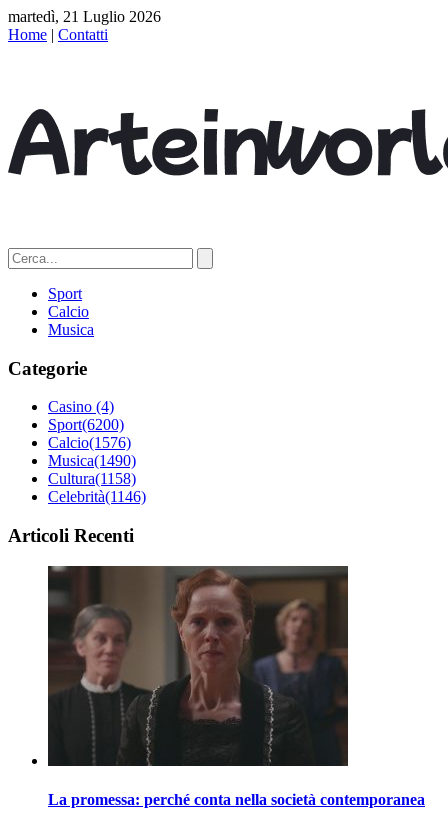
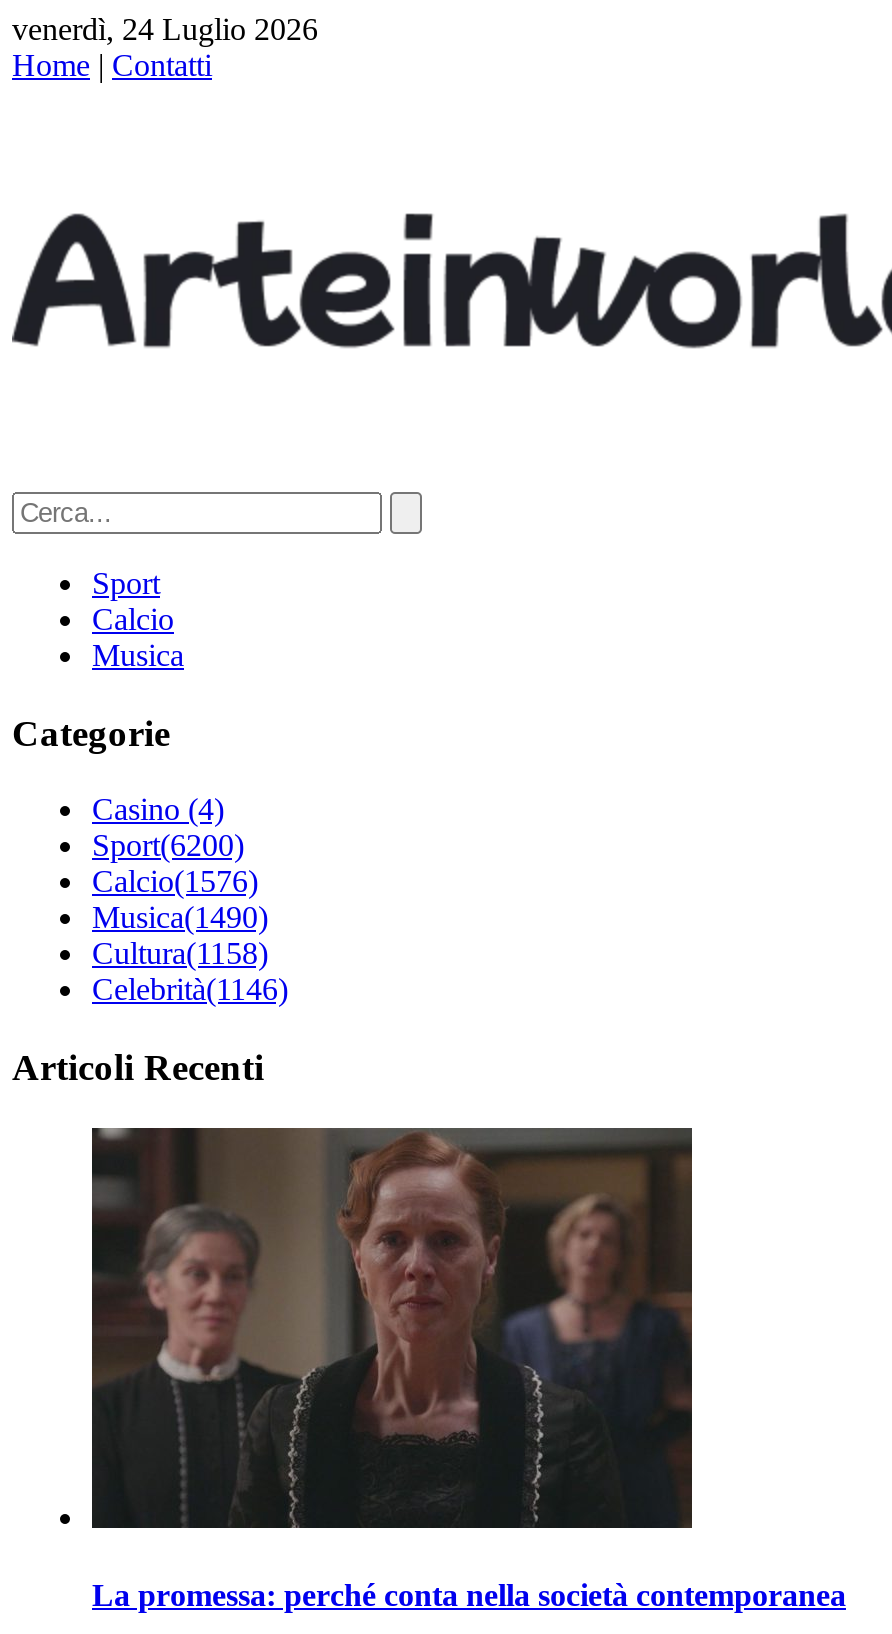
[8,8,161,25] martedì, 21 Luglio 2026 -> [12,12,318,46] venerdì, 24 Luglio 2026

